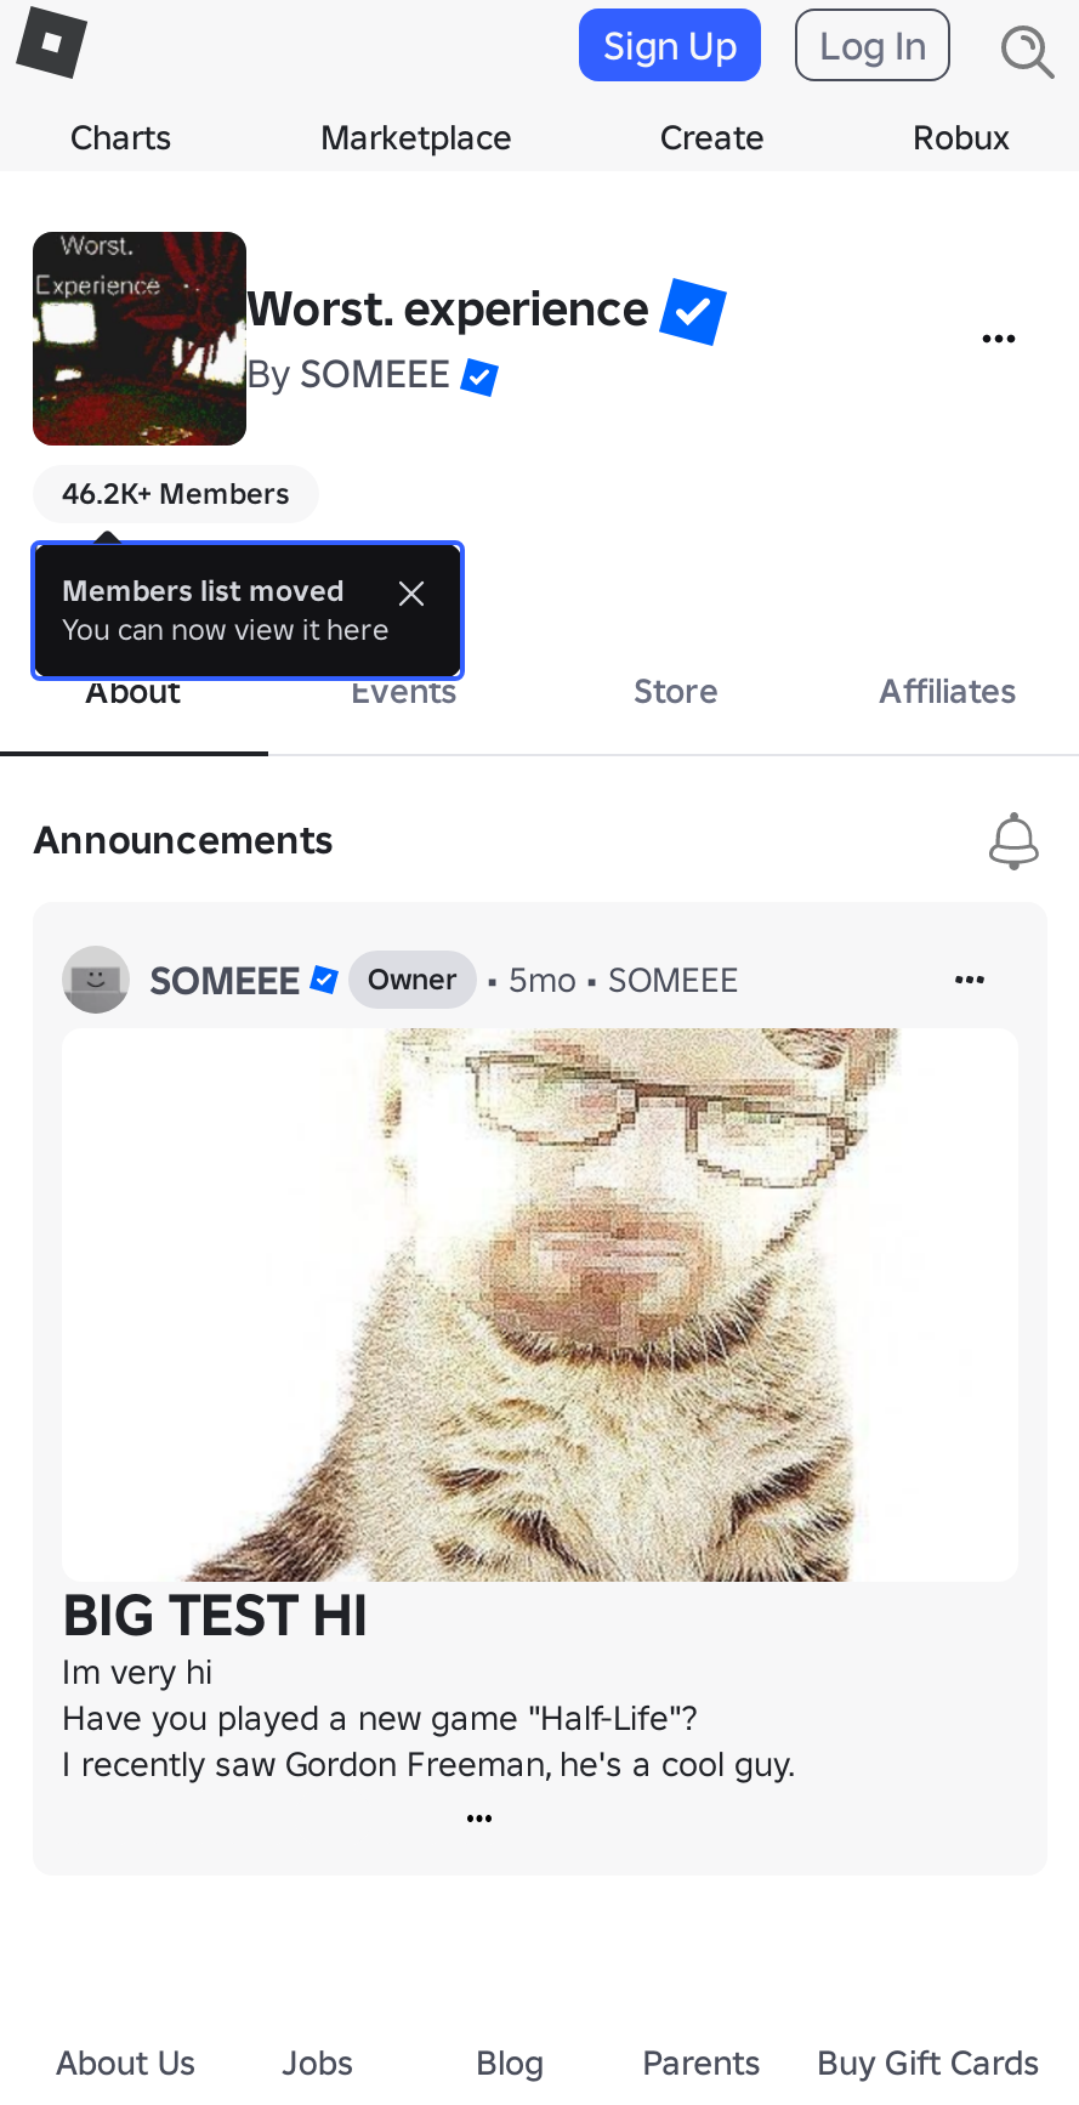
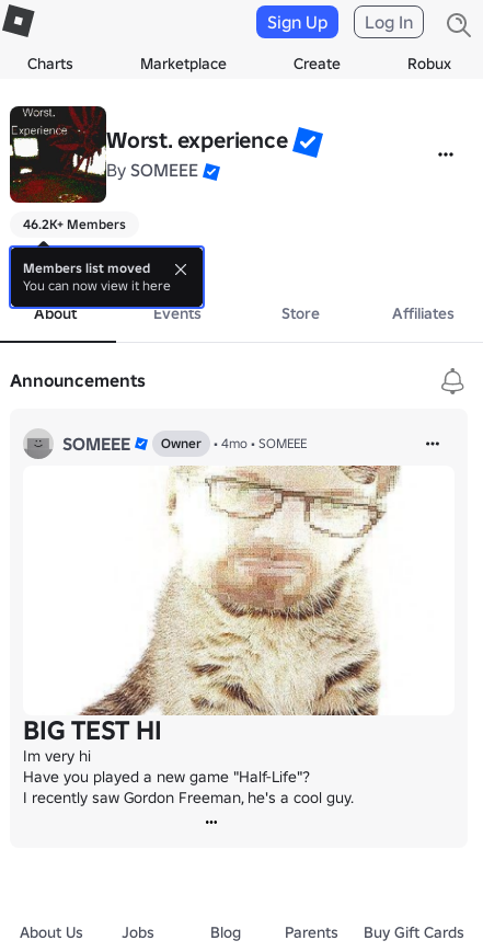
[149,955,739,1004] SOMEEE Owner • 5mo • SOMEEE -> [62,433,307,455] SOMEEE Owner • 4mo • SOMEEE

